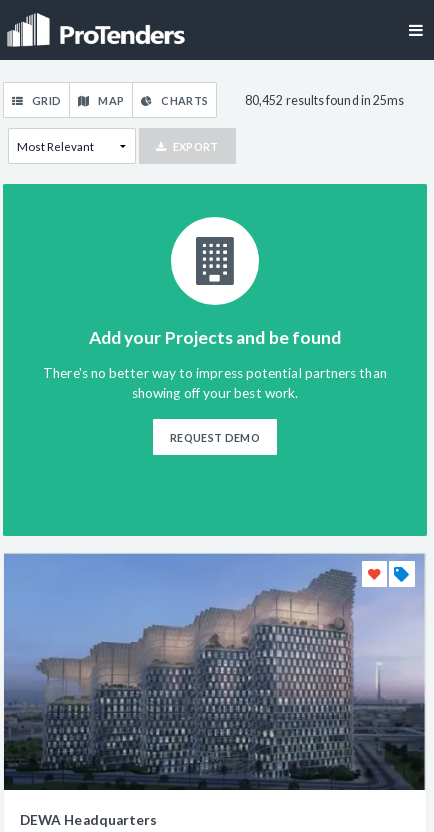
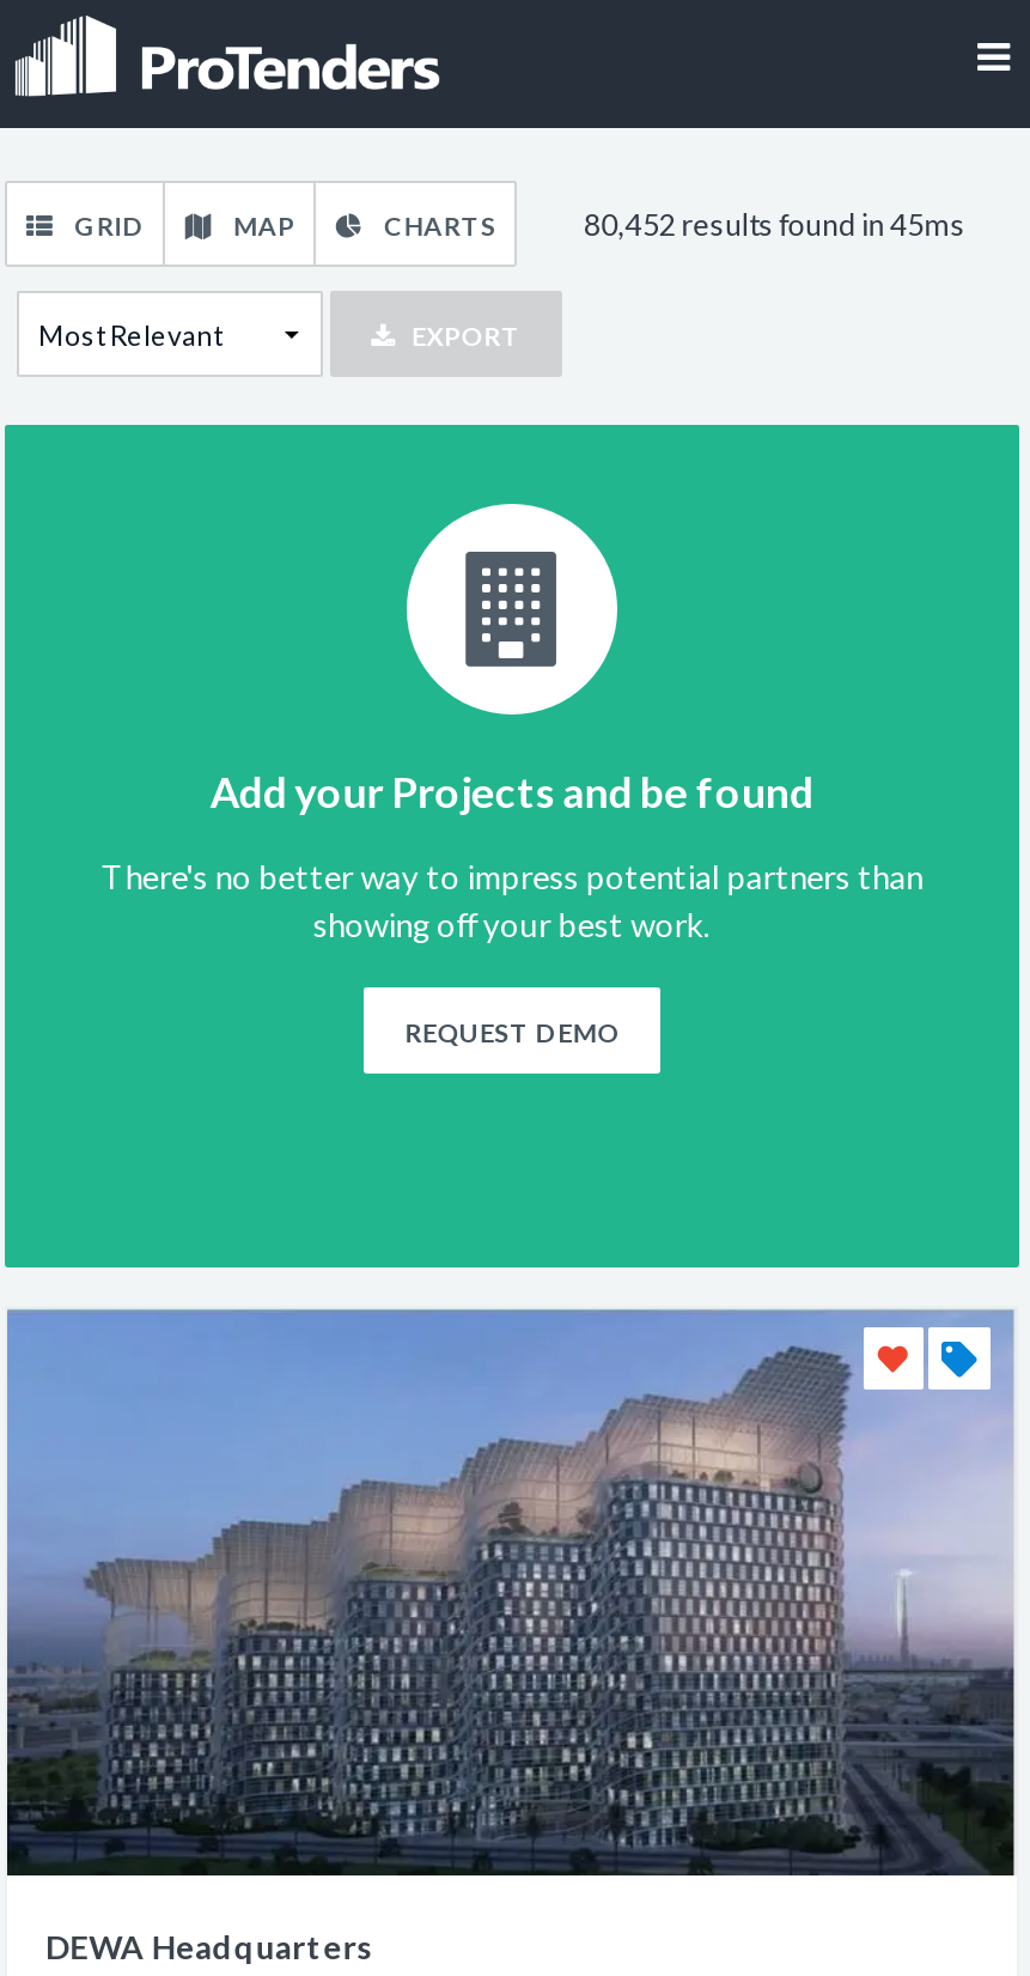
[245,93,404,108] 80,452 results found in 25ms -> [584,207,965,243] 80,452 results found in 45ms

